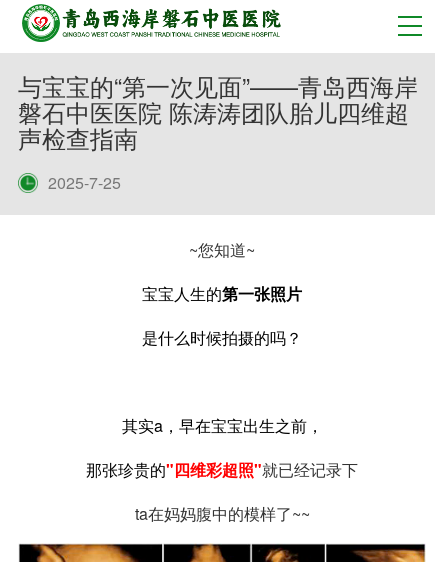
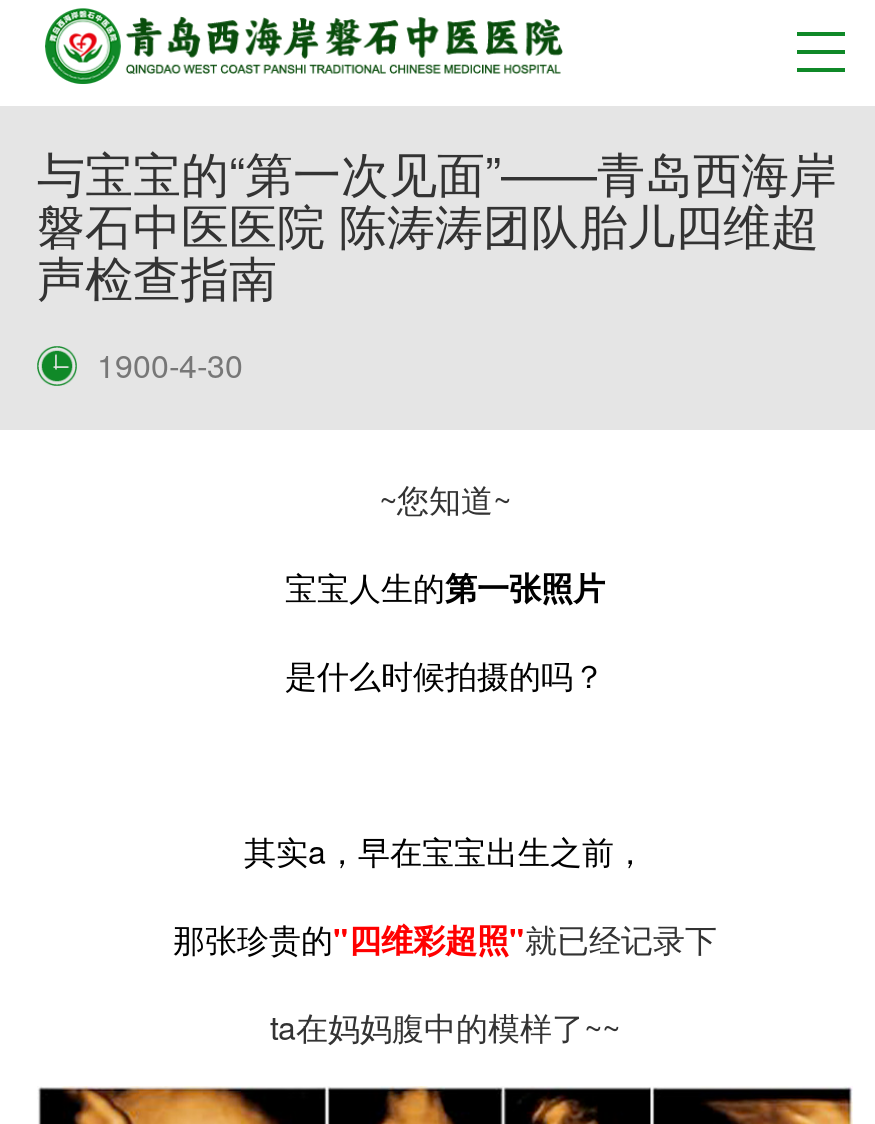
[48,171,121,194] 2025-7-25 -> [97,342,243,388] 1900-4-30

